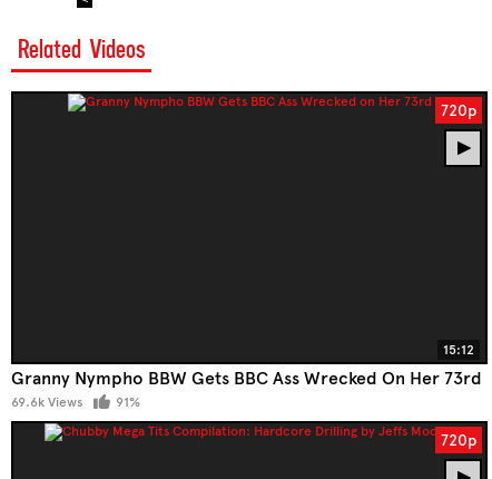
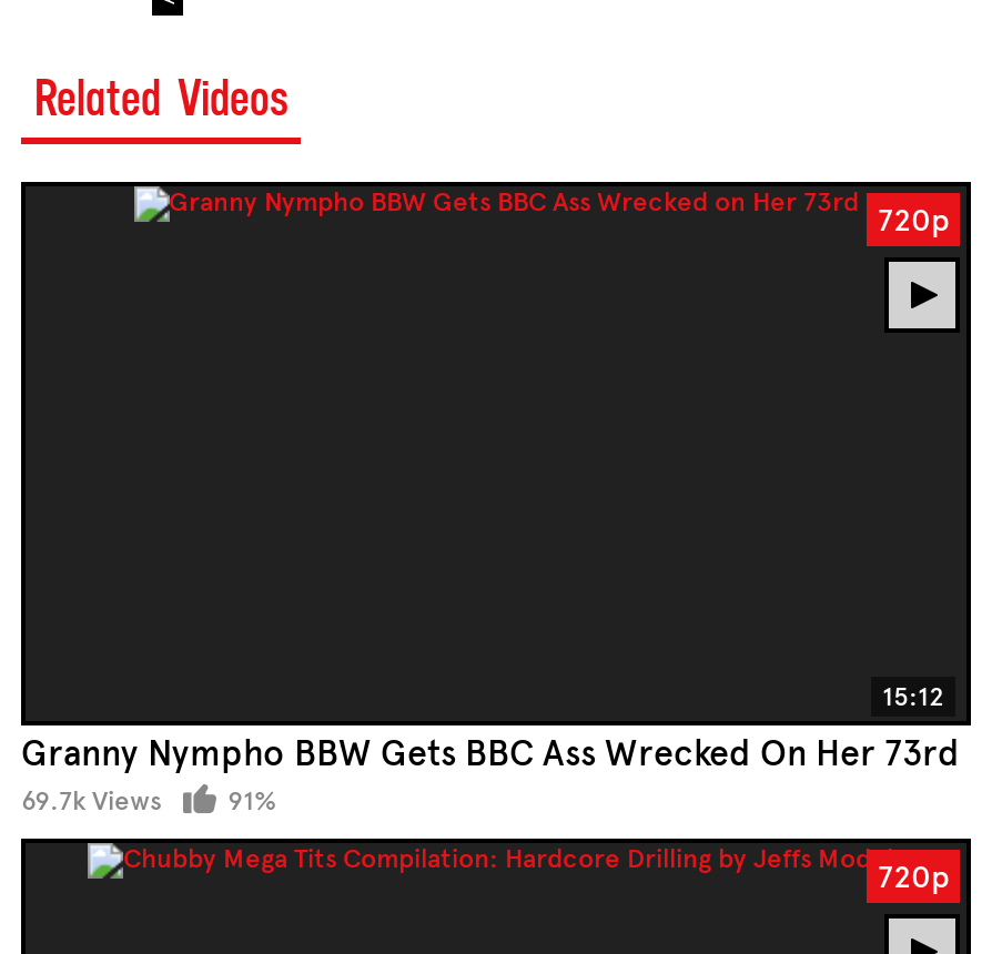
[11,394,82,409] 69.6k Views -> [21,784,161,815] 69.7k Views

